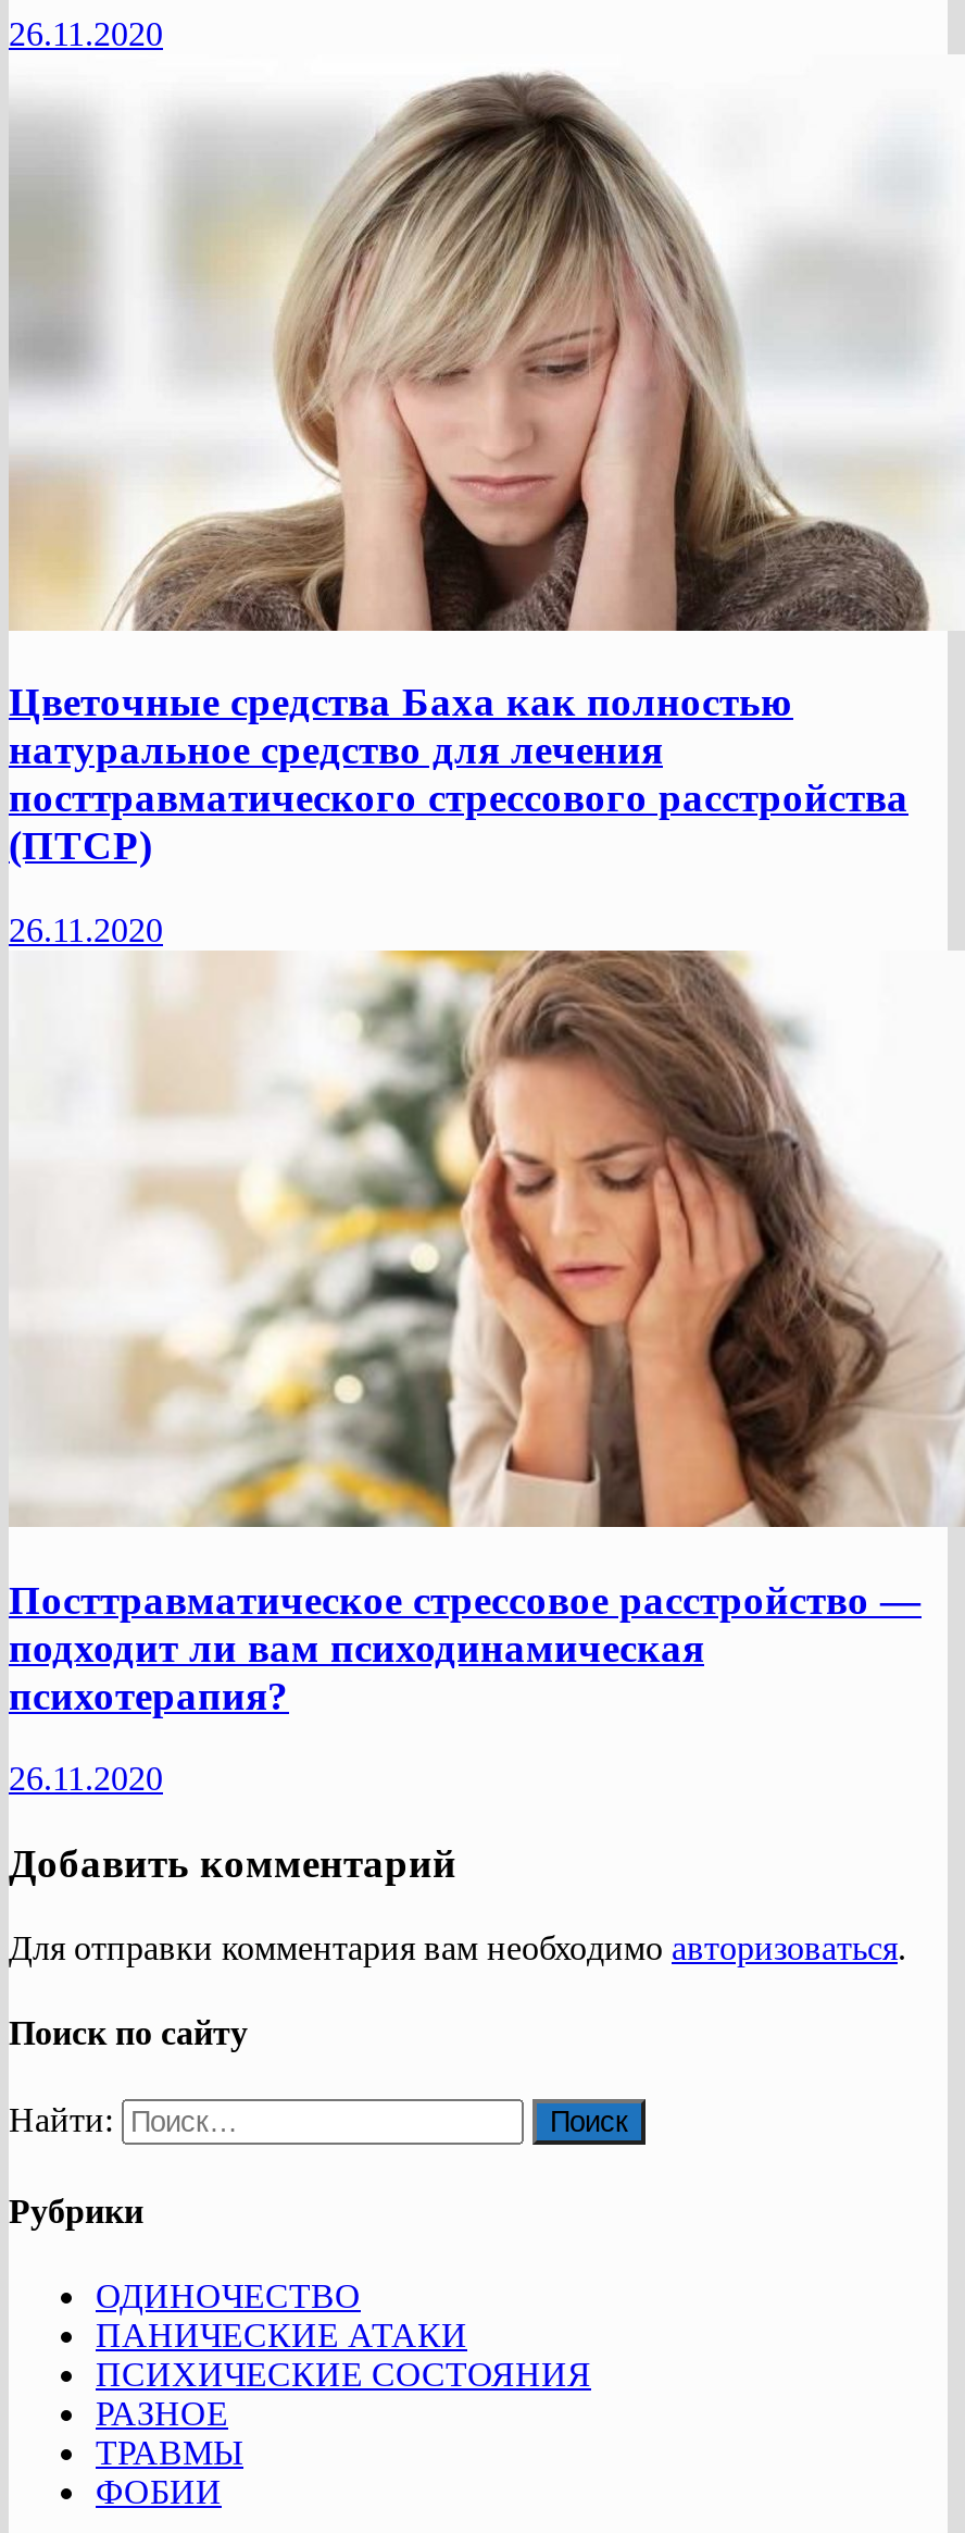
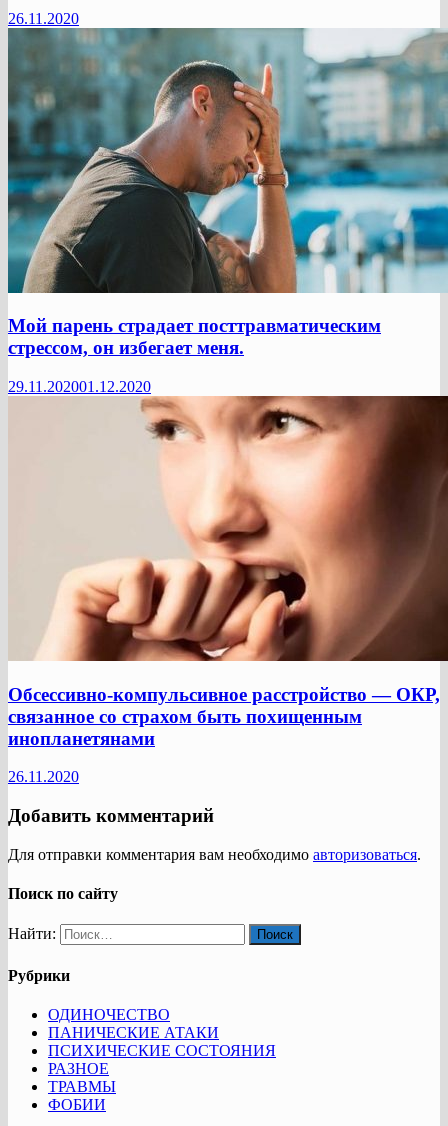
[9,59,958,868] [image] | Цветочные средства Баха как полностью | натуральное средство для лечения | посттравматического стрессового расстройства | (ПТСР) -> [7,27,445,358] [image] | Мой парень страдает посттравматическим | стрессом, он избегает меня.
[9,911,163,948] 26.11.2020 -> [8,378,151,395] 29.11.202001.12.2020
[11,951,958,1464] [image] -> [9,395,445,662] [image]
[9,1576,922,1718] Посттравматическое стрессовое расстройство — | подходит ли вам психодинамическая | психотерапия? -> [8,684,440,749] Обсессивно-компульсивное расстройство — ОКР, | связанное со страхом быть похищенным | инопланетянами

